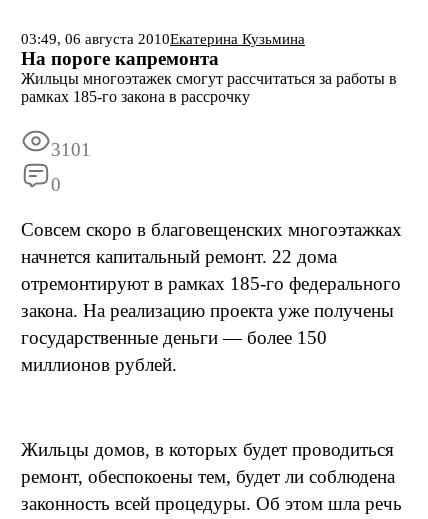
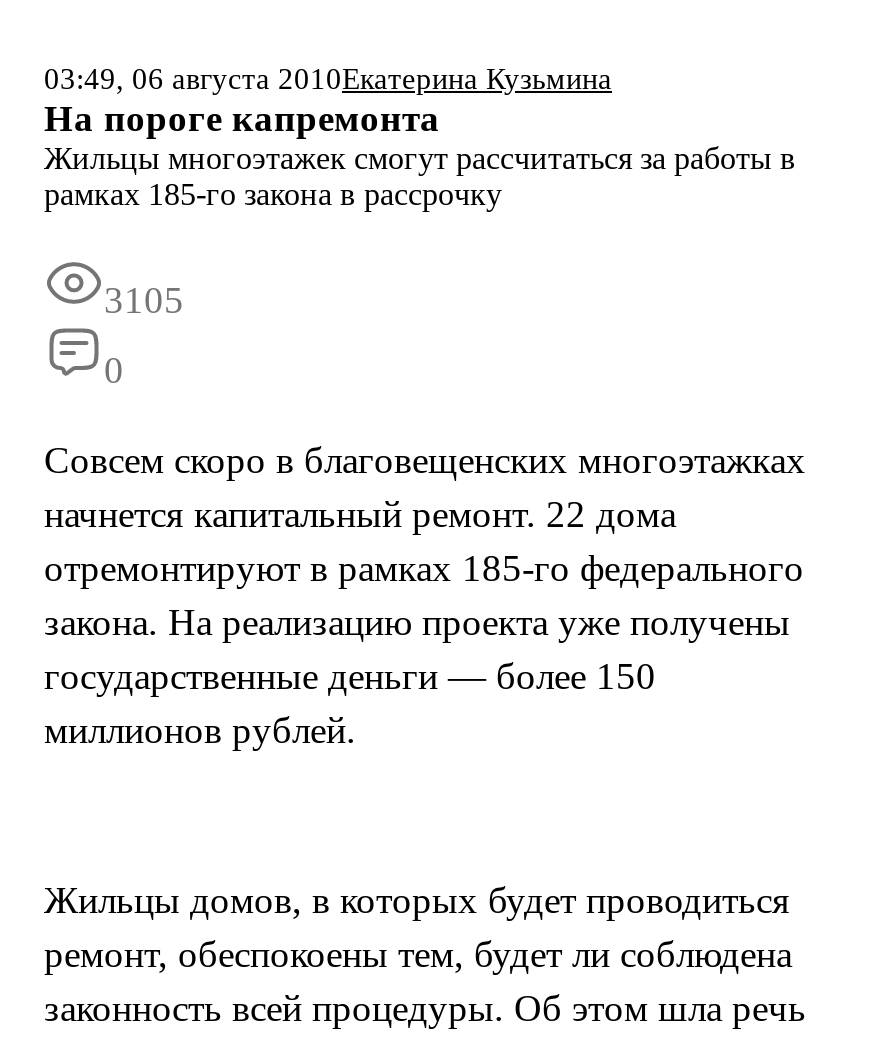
[51,139,91,160] 3101 -> [104,280,184,322] 3105

